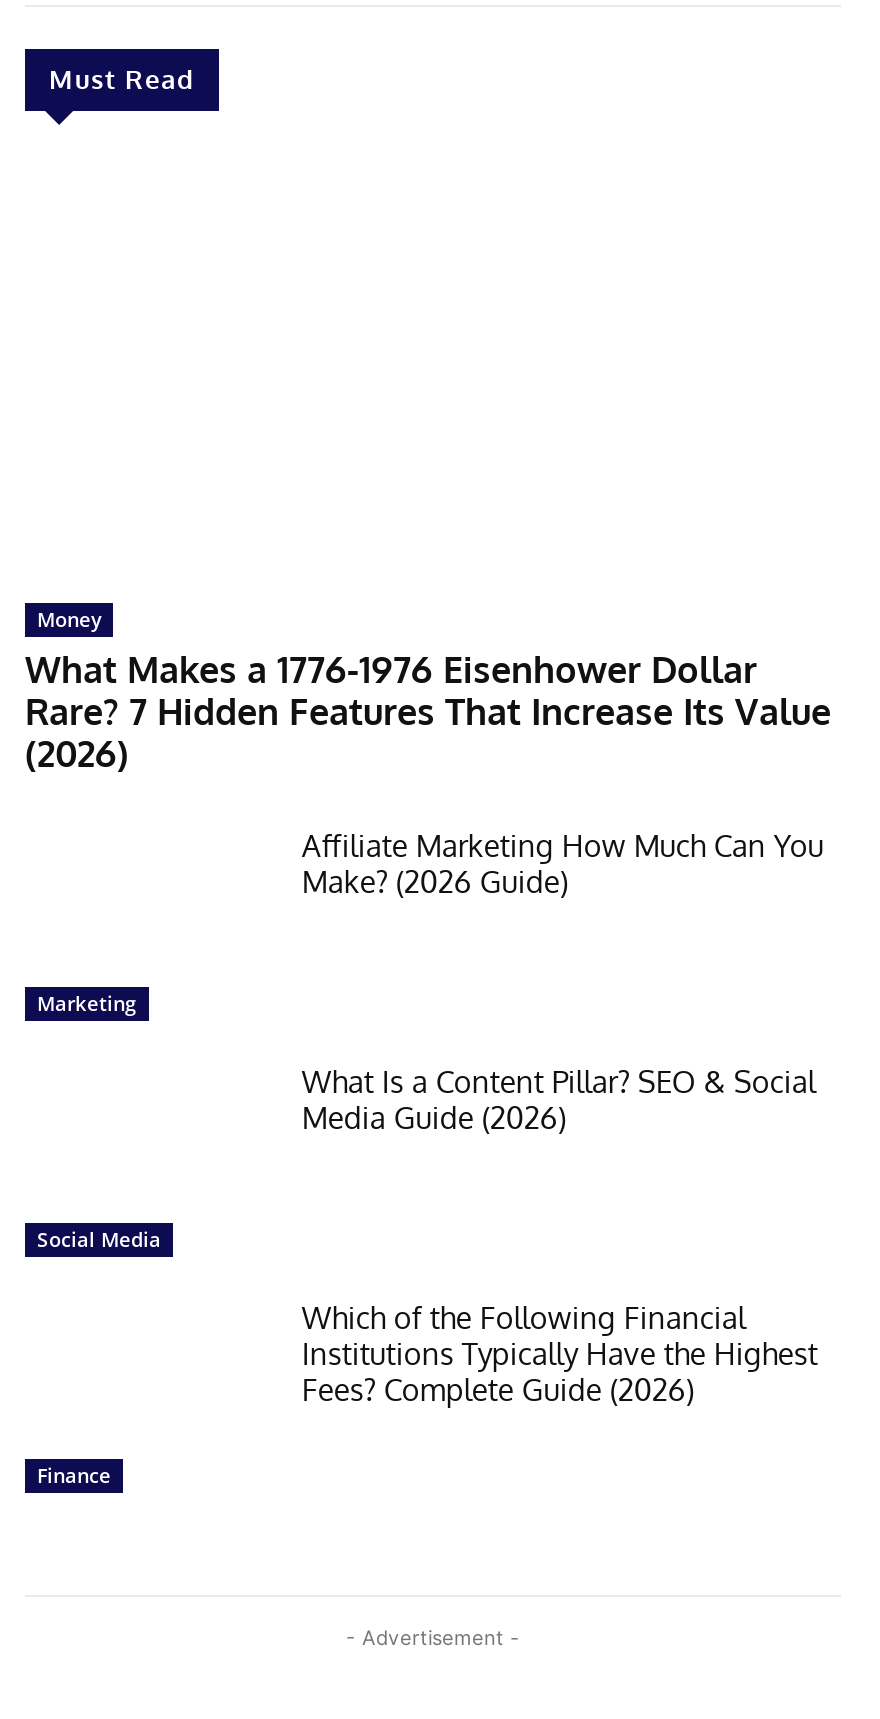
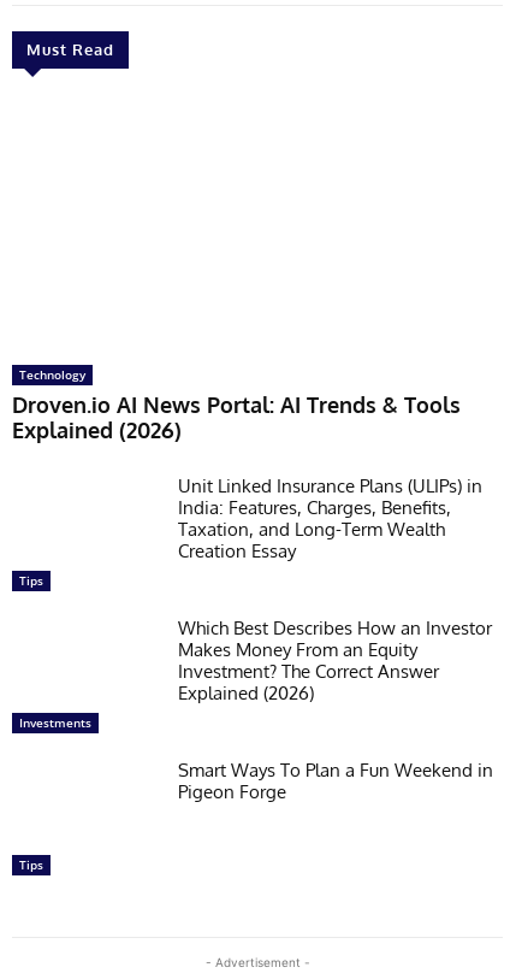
[25,605,831,775] Money | What Makes a 1776-1976 Eisenhower Dollar | Rare? 7 Hidden Features That Increase Its Value | (2026) -> [12,366,461,443] Technology | Droven.io AI News Portal: AI Trends & Tools | Explained (2026)
[302,827,824,901] Affiliate Marketing How Much Can You | Make? (2026 Guide) -> [178,474,483,562] Unit Linked Insurance Plans (ULIPs) in | India: Features, Charges, Benefits, | Taxation, and Long-Term Wealth | Creation Essay
[37,989,137,1017] Marketing -> [19,572,43,589] Tips
[302,1063,816,1137] What Is a Content Pillar? SEO & Social | Media Guide (2026) -> [178,616,492,704] Which Best Describes How an Investor | Makes Money From an Equity | Investment? The Correct Answer | Explained (2026)
[37,1224,161,1252] Social Media -> [19,714,91,731] Investments
[302,1298,818,1408] Which of the Following Financial | Institutions Typically Have the Highest | Fees? Complete Guide (2026) -> [178,758,494,803] Smart Ways To Plan a Fun Weekend in | Pigeon Forge
[37,1460,111,1488] Finance -> [19,856,43,873] Tips

